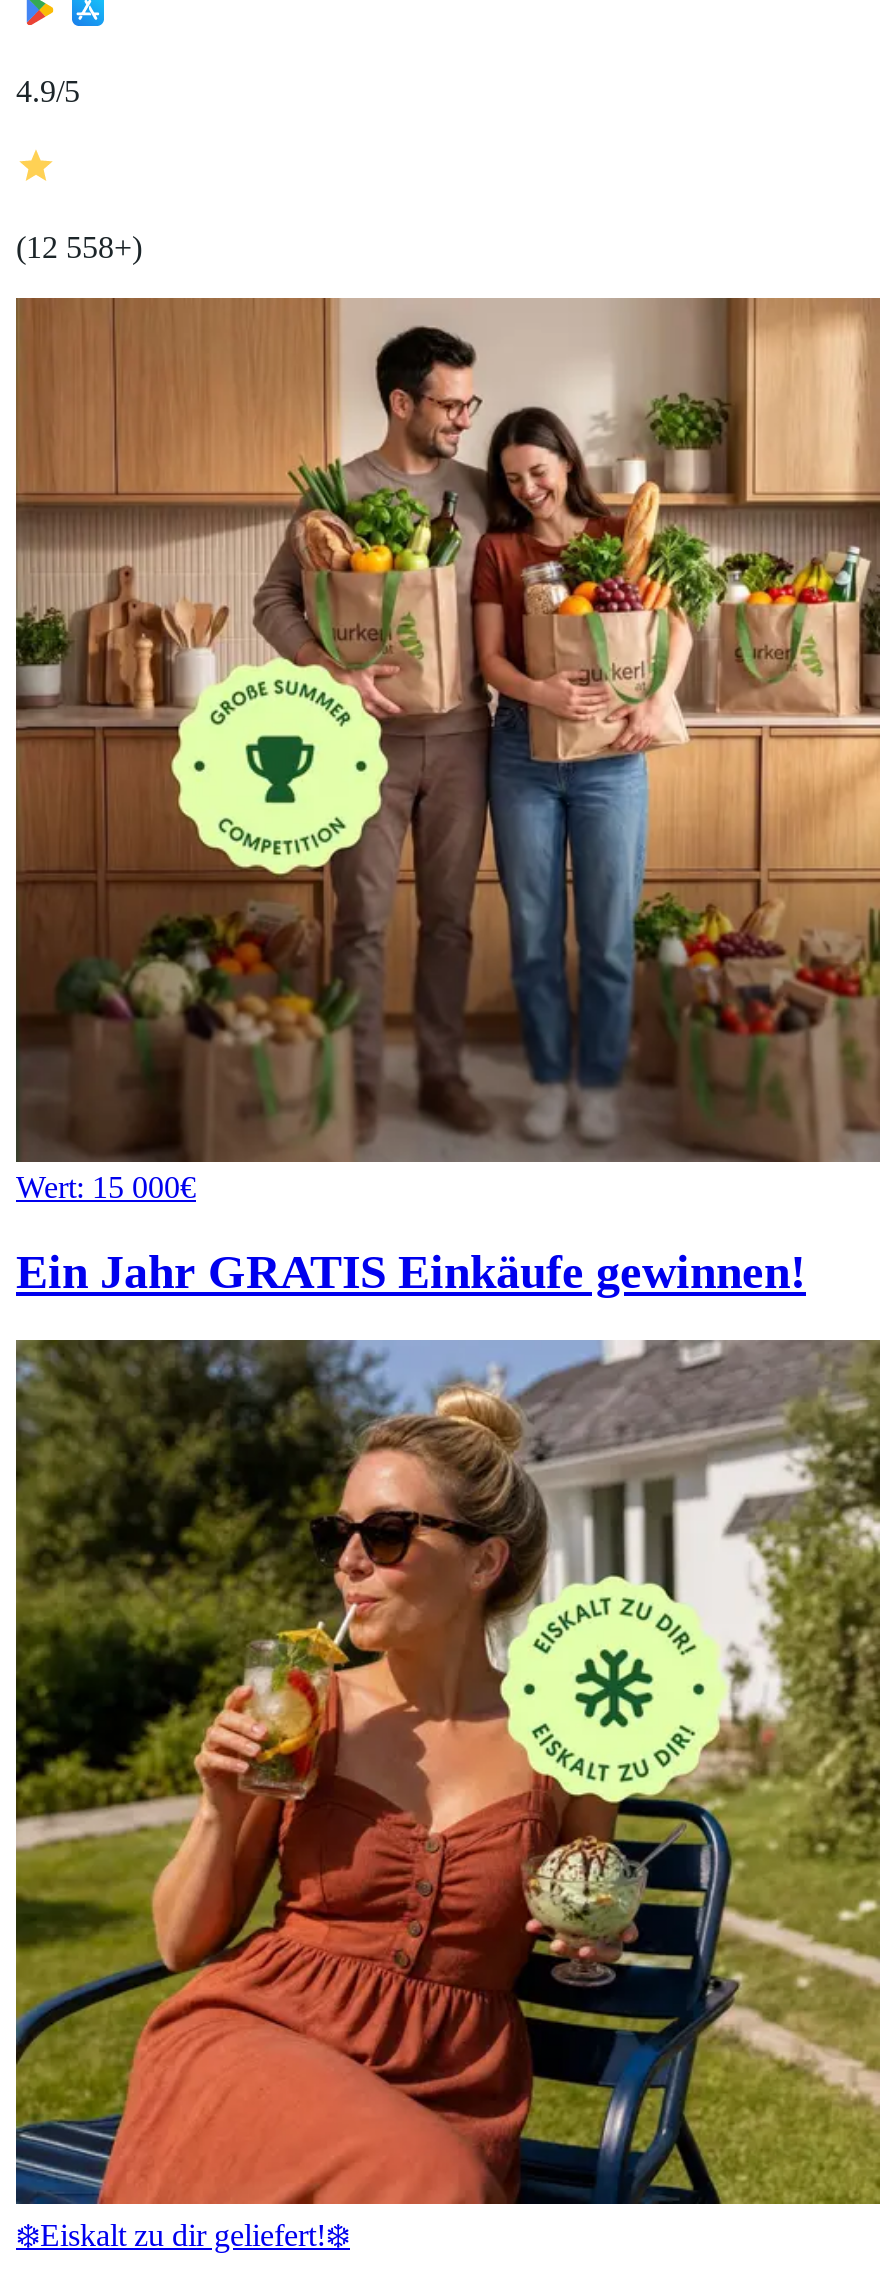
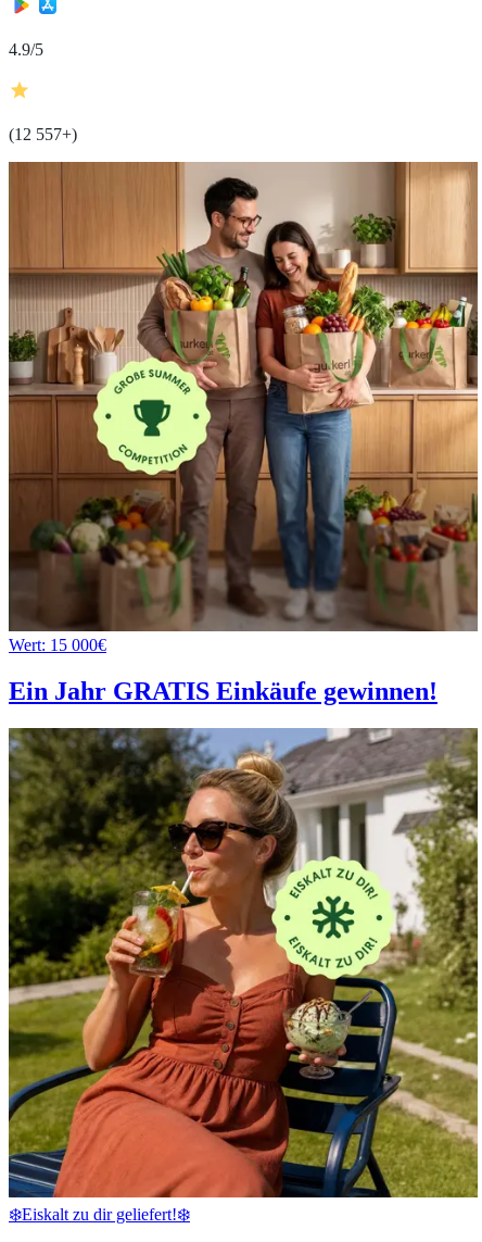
[16,231,142,265] (12 558+) -> [9,125,77,144] (12 557+)

